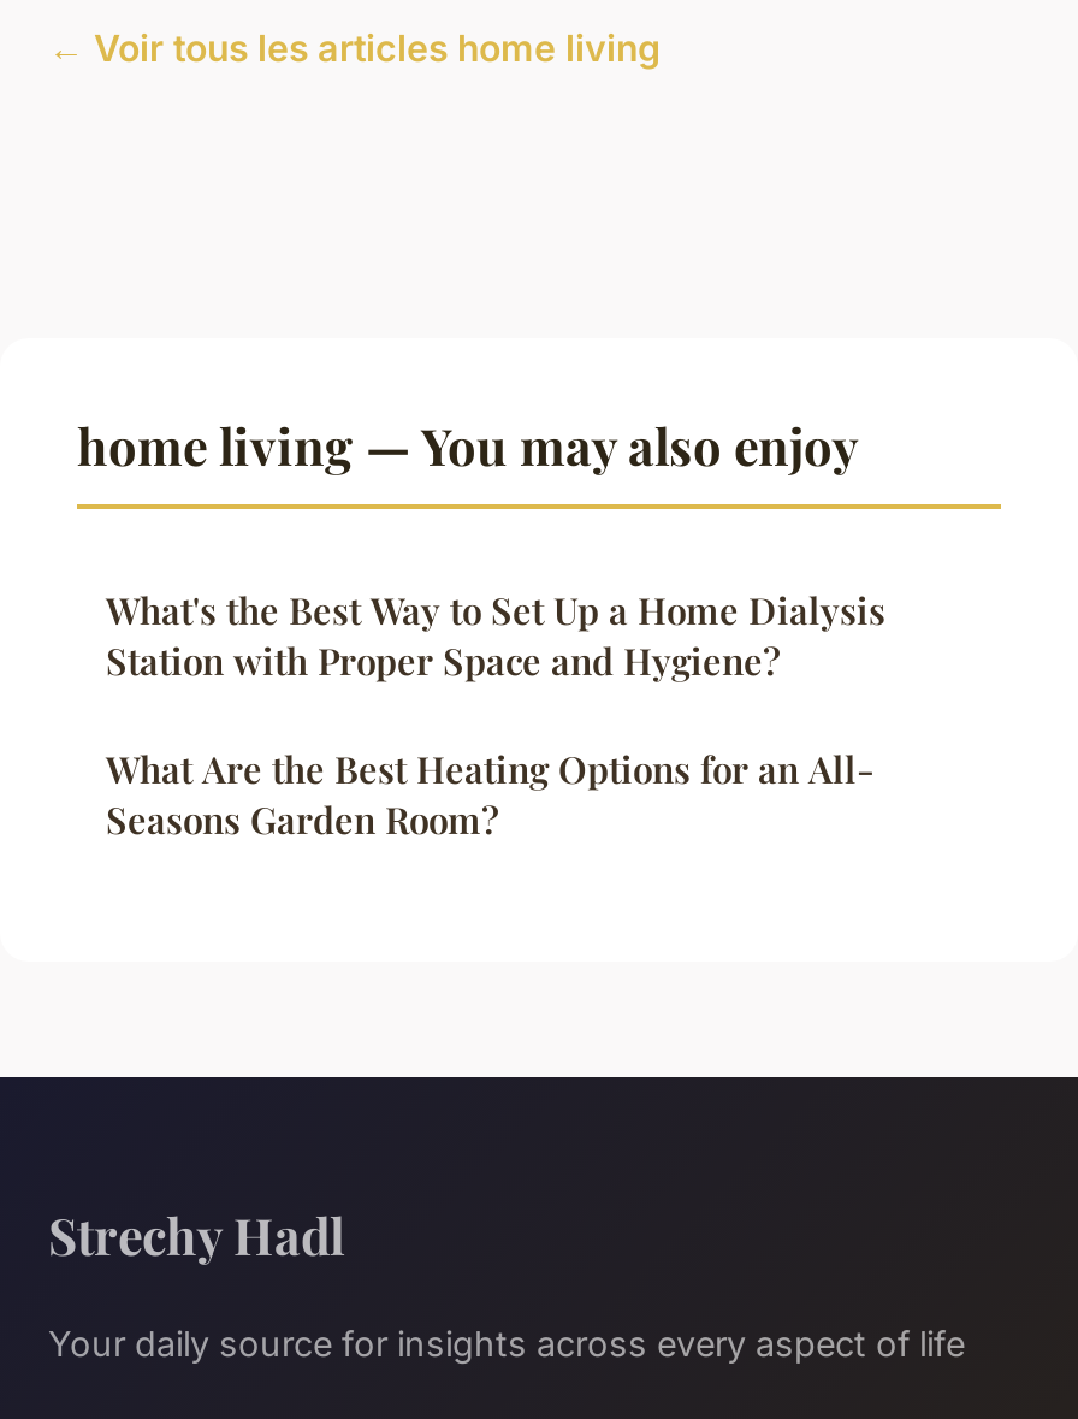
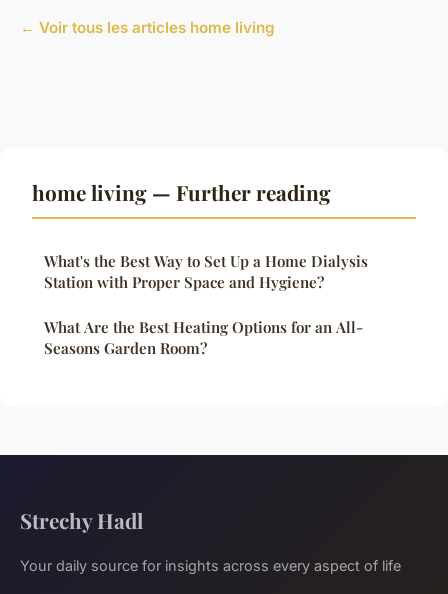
[77,411,859,479] home living — You may also enjoy -> [32,178,331,206] home living — Further reading

